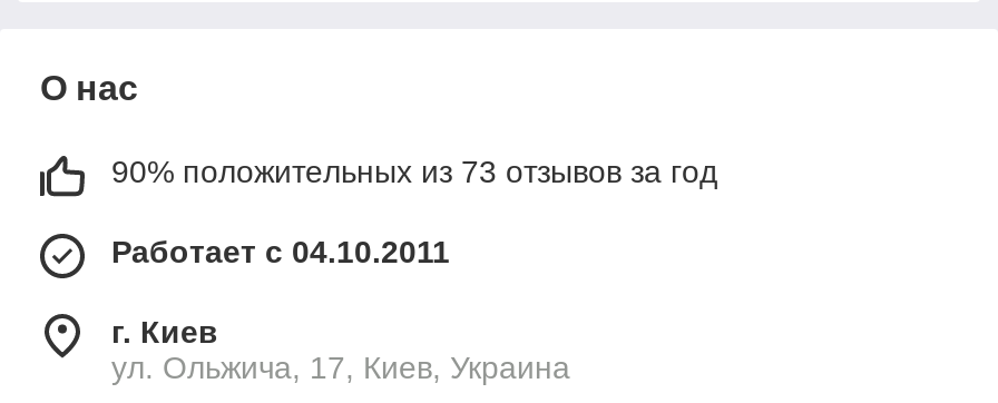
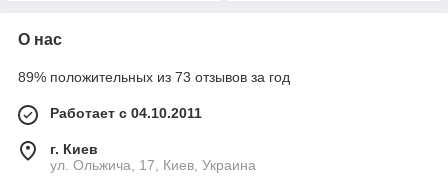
[111,155,717,190] 90% положительных из 73 отзывов за год -> [18,69,290,85] 89% положительных из 73 отзывов за год

